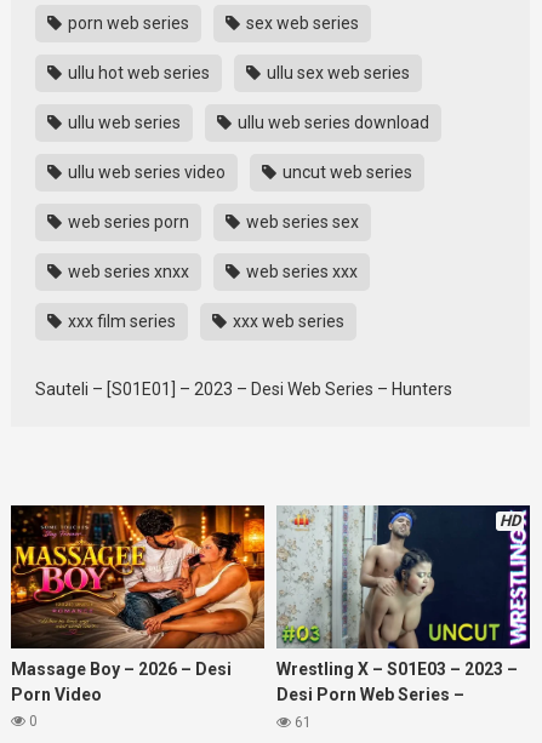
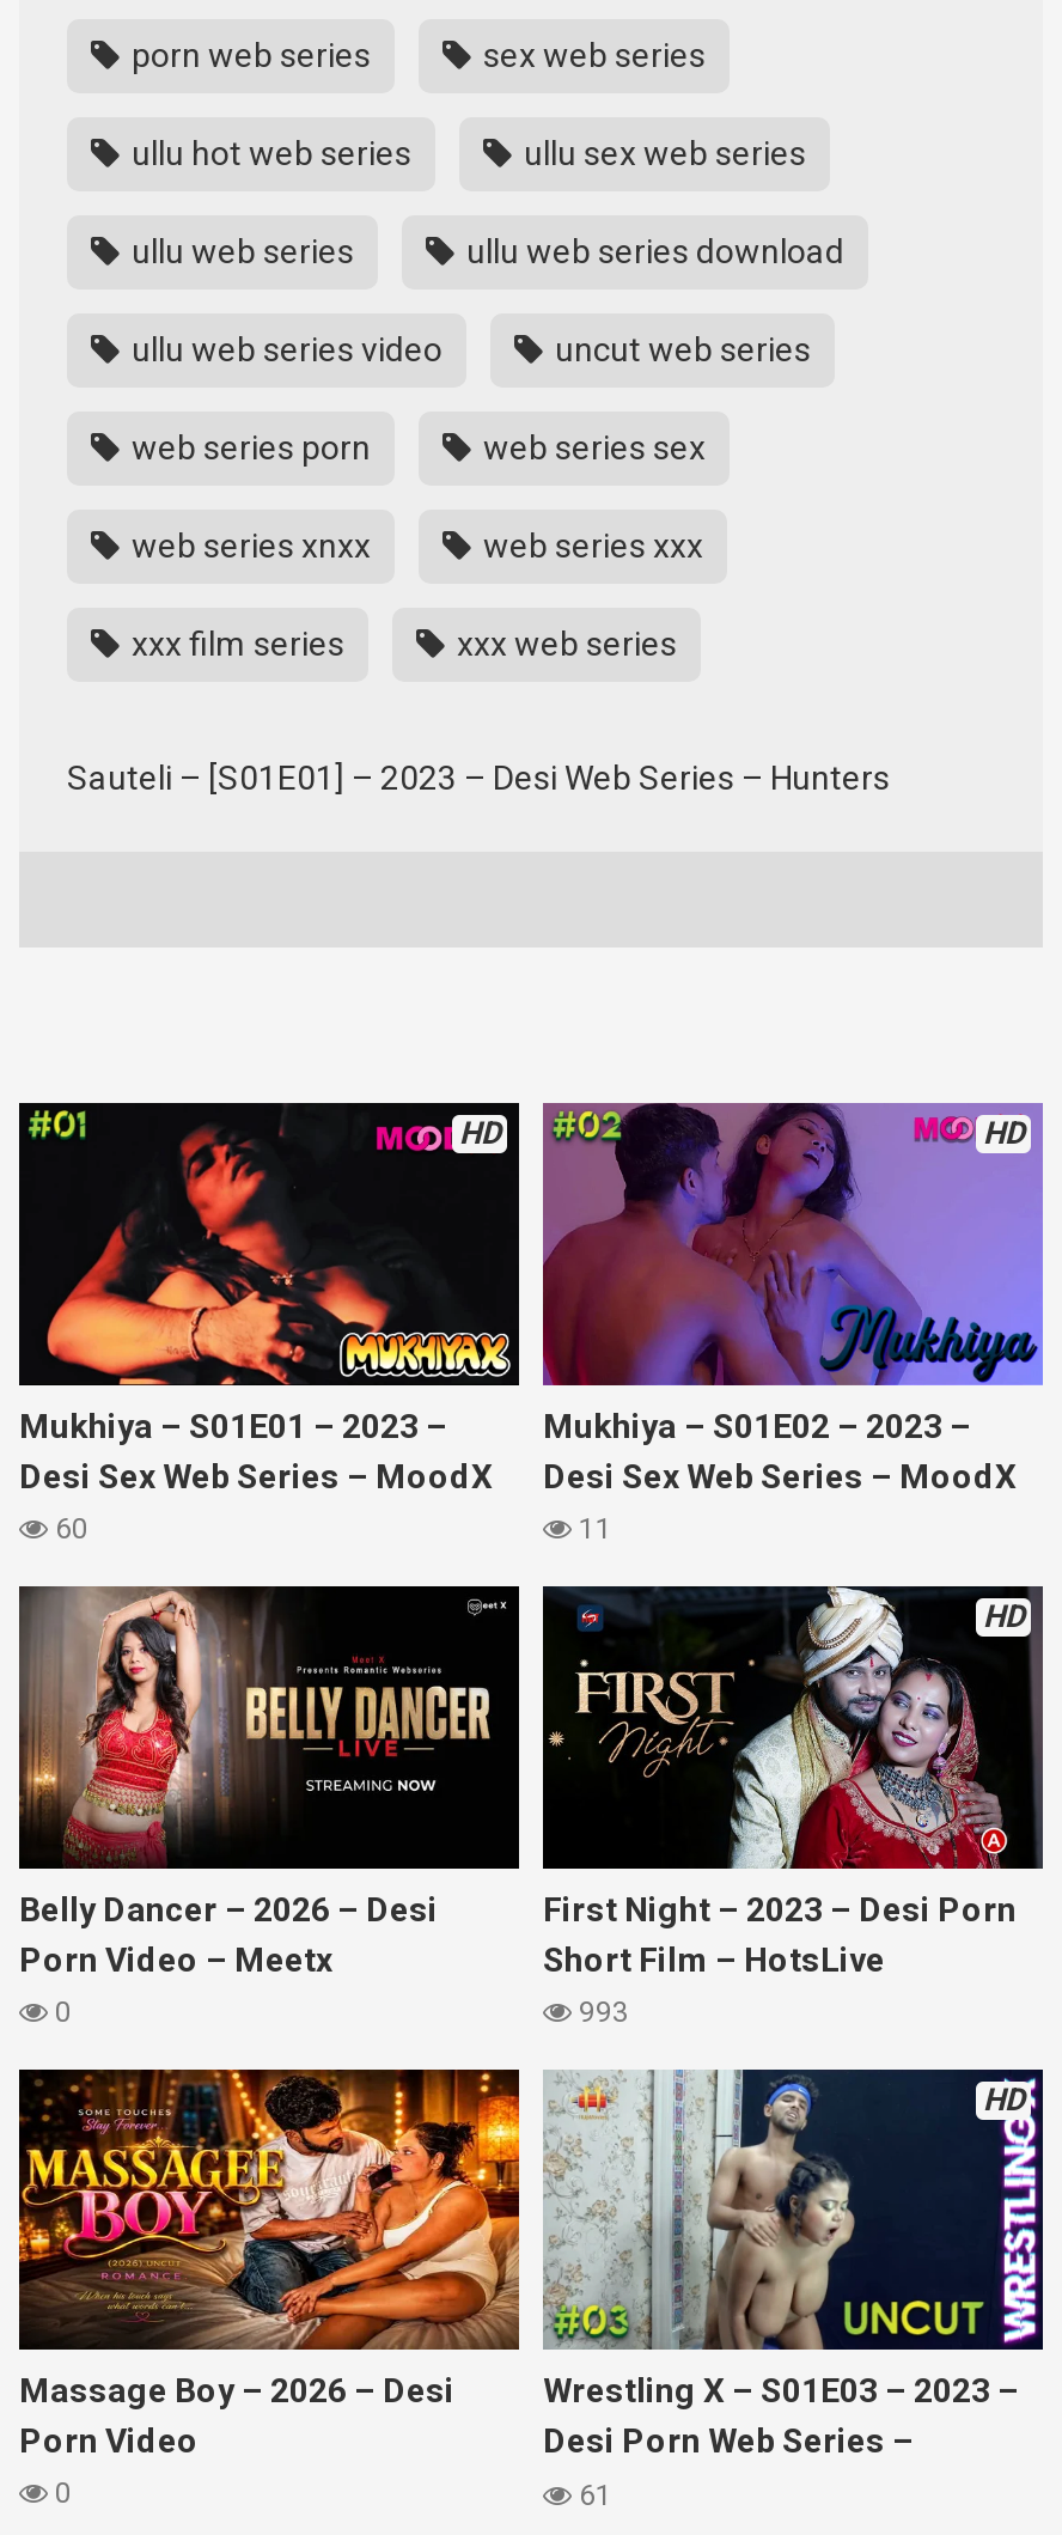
none -> [17,1101,521,1388] [image] | HD
none -> [17,1584,521,2028] [image] | Belly Dancer – 2026 – Desi | Porn Video – Meetx | 0
none -> [19,1406,493,1545] Mukhiya – S01E01 – 2023 – | Desi Sex Web Series – MoodX | 60
none -> [541,1101,1045,1388] [image] | HD
none -> [541,1584,1045,1871] [image] | HD
none -> [543,1406,1017,1545] Mukhiya – S01E02 – 2023 – | Desi Sex Web Series – MoodX | 11
none -> [543,1889,1017,2028] First Night – 2023 – Desi Porn | Short Film – HotsLive | 993

